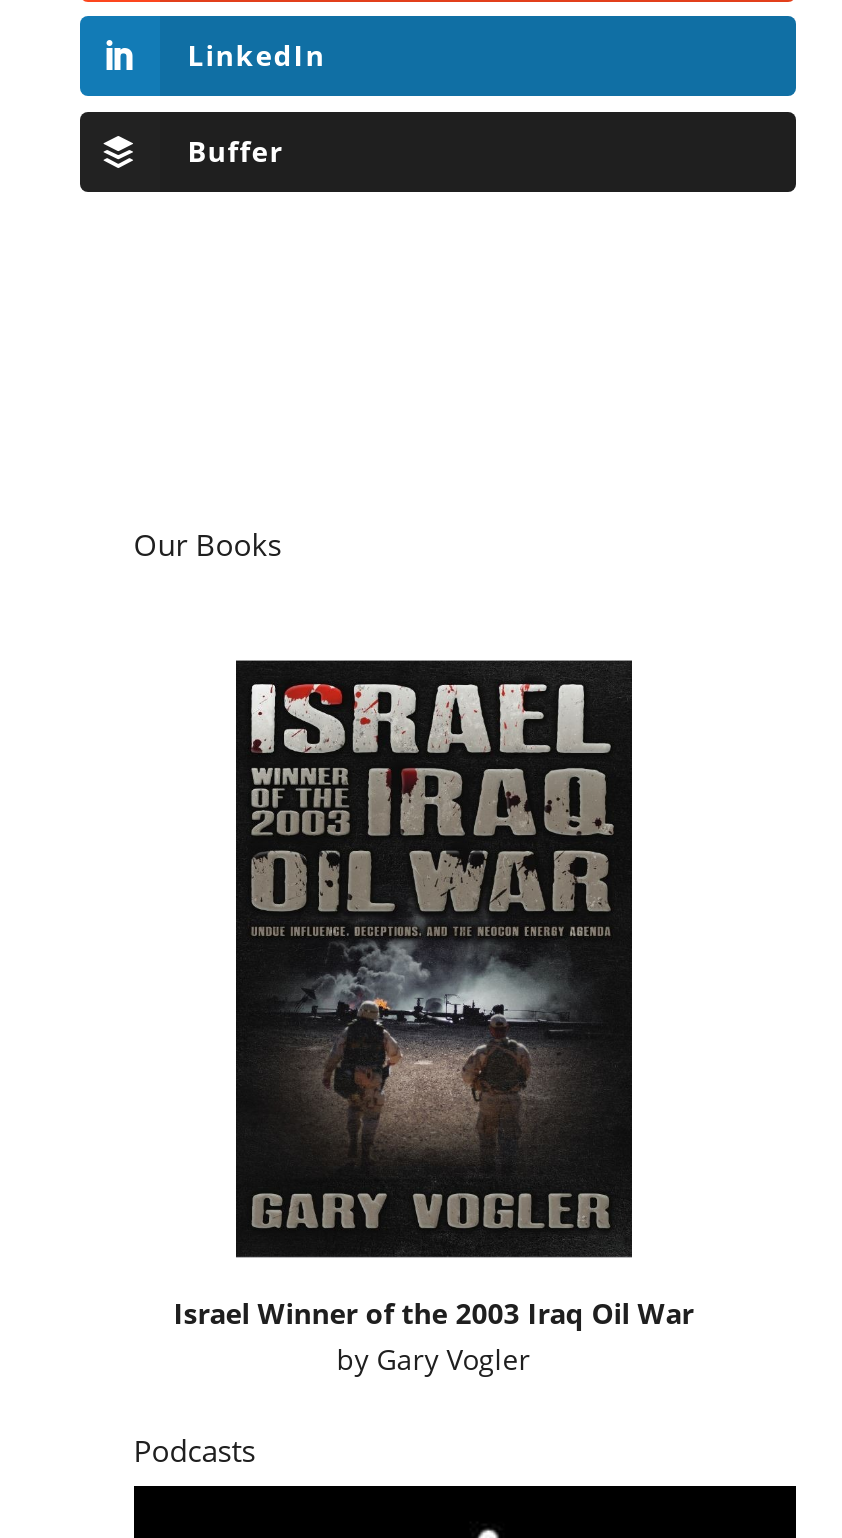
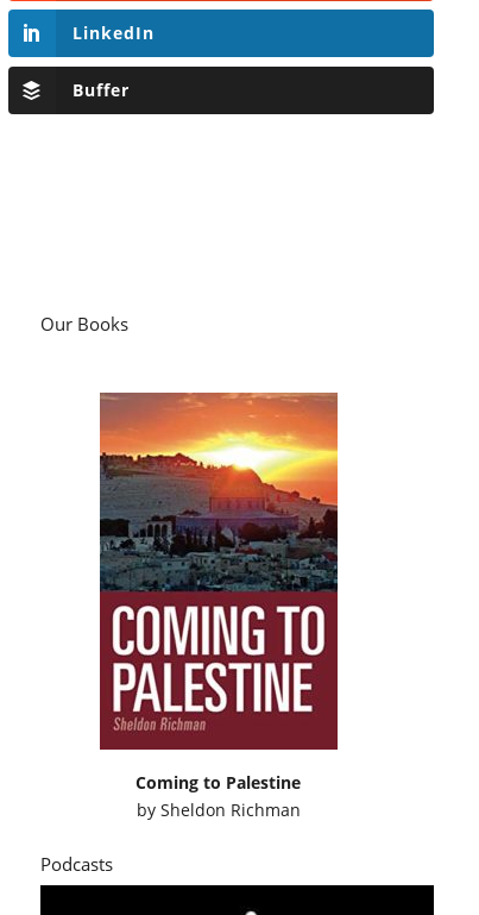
[174,658,694,1379] [image] | Israel Winner of the 2003 Iraq Oil War | by Gary Vogler -> [99,391,339,821] [image] | Coming to Palestine | by Sheldon Richman

